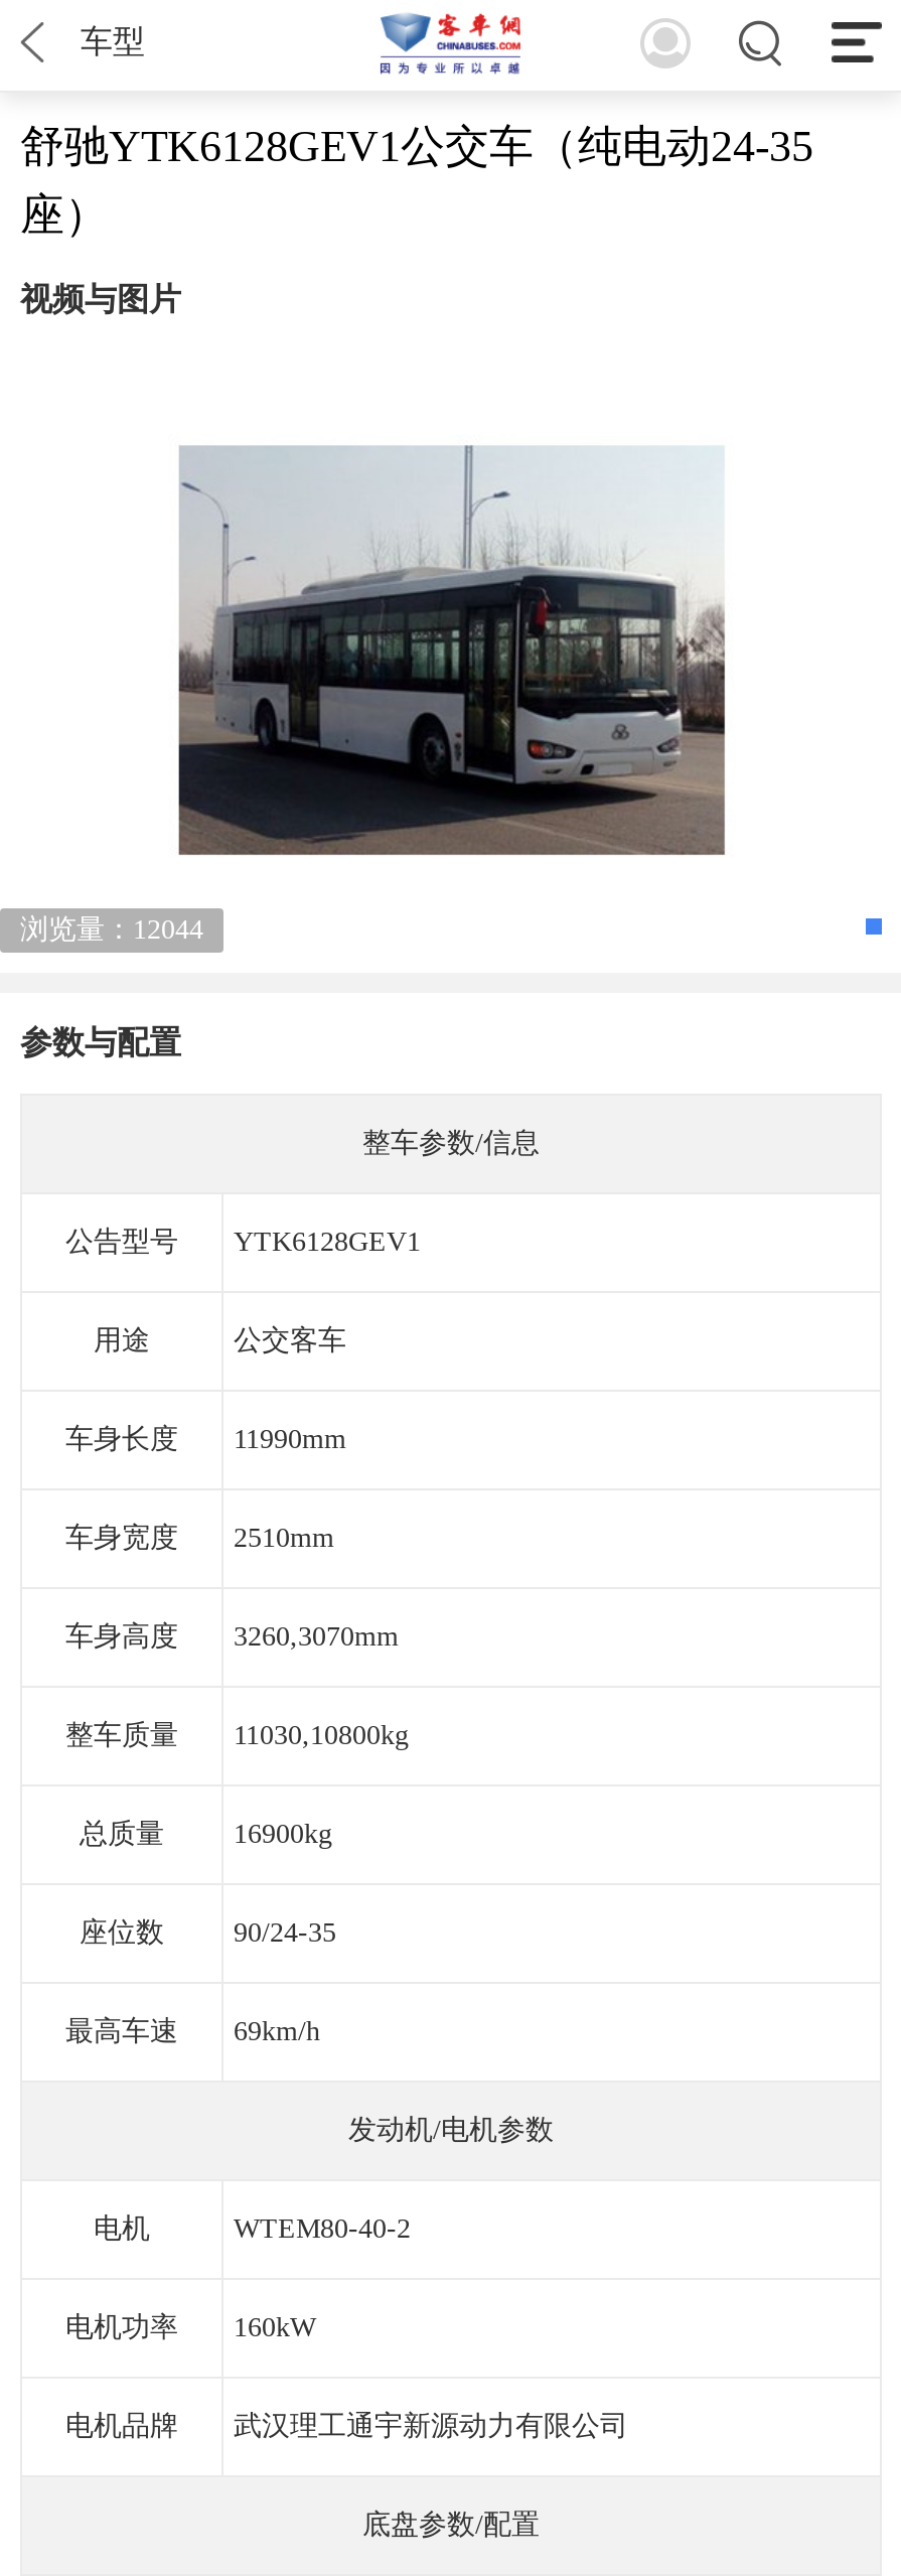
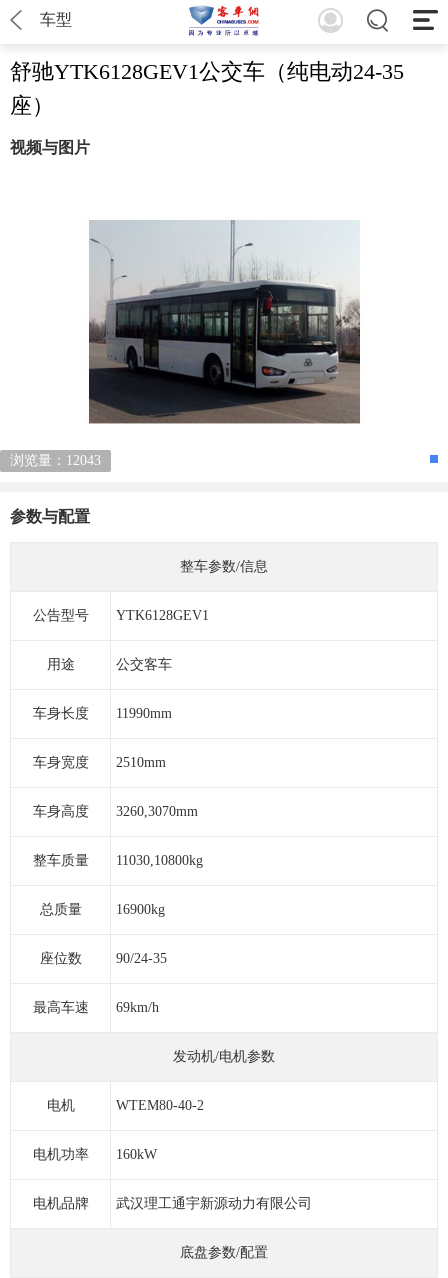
[20,914,203,944] 浏览量：12044 -> [10,453,101,468] 浏览量：12043

